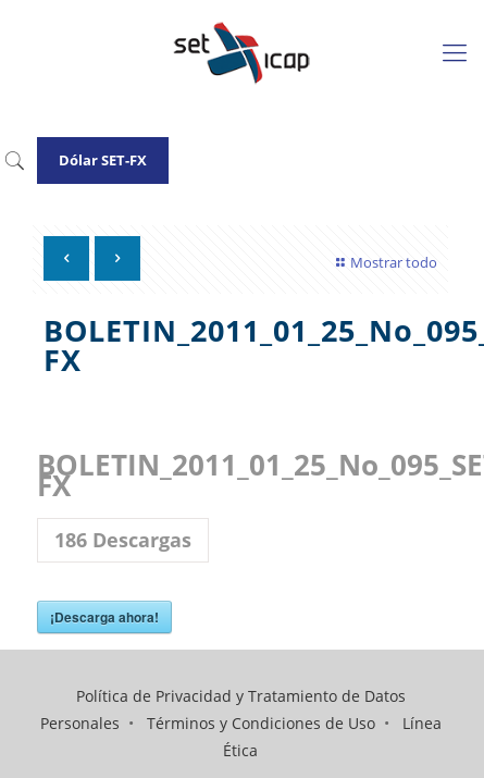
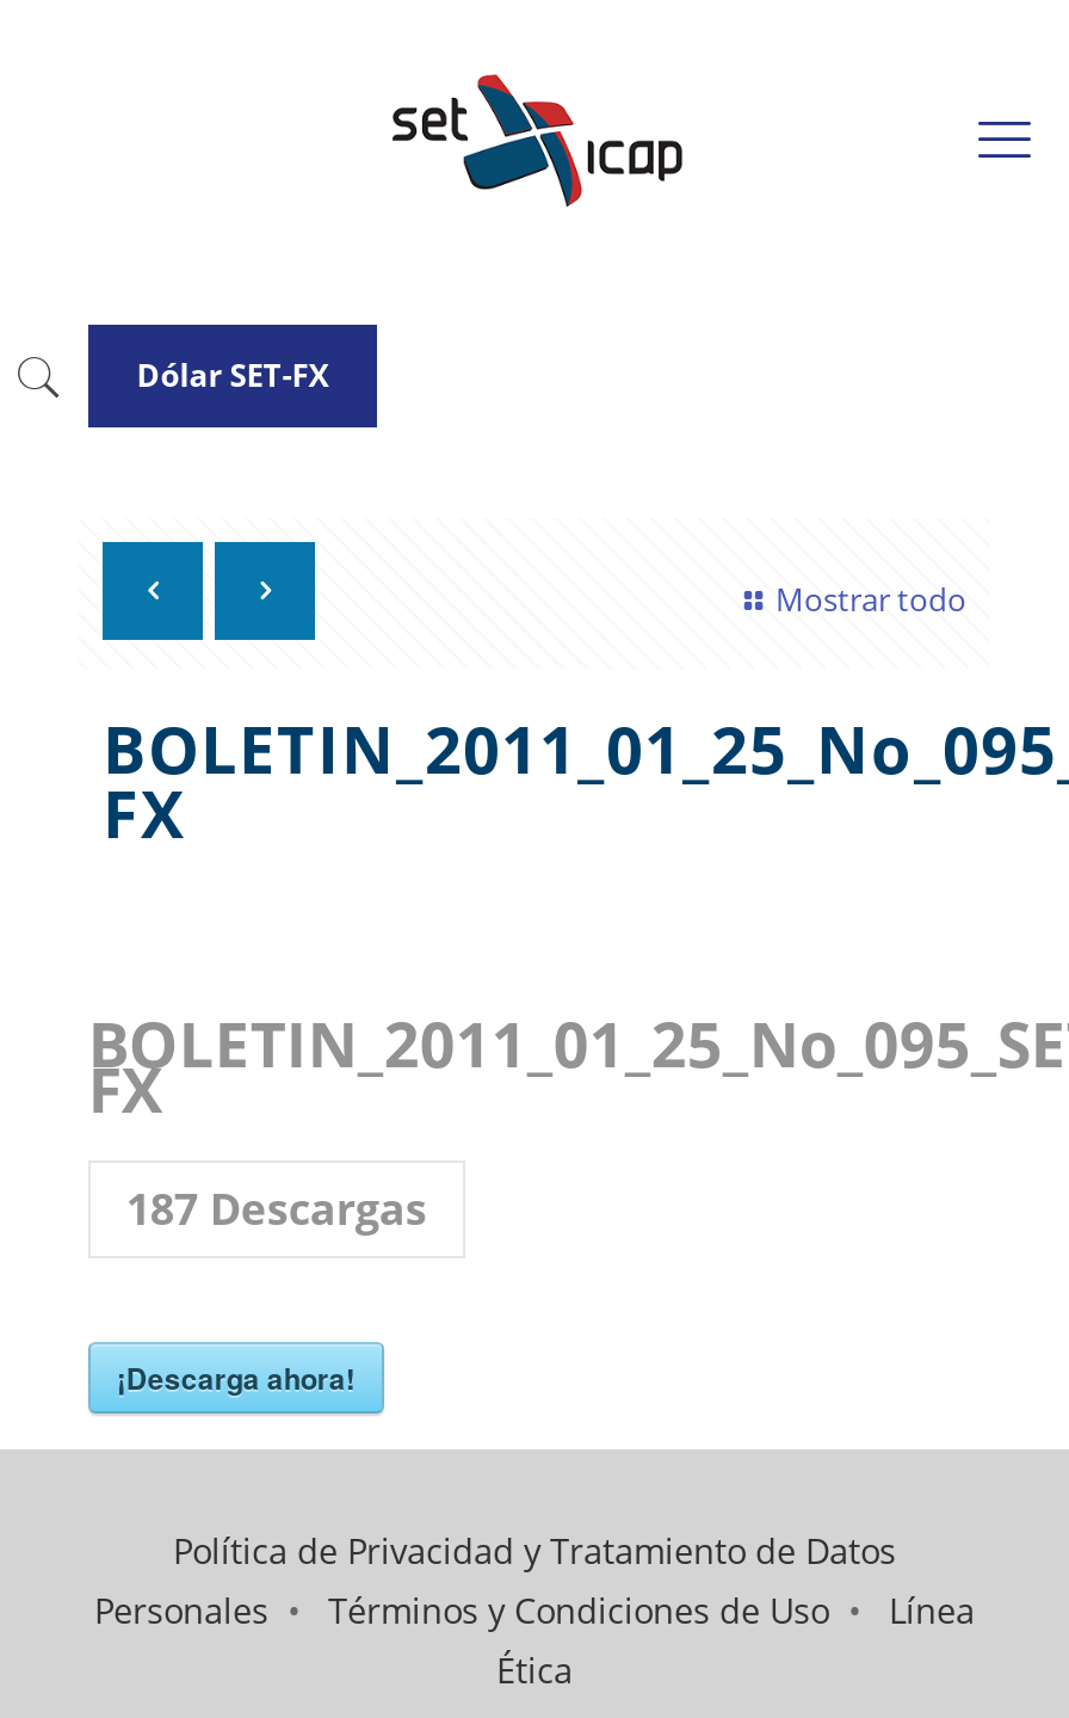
[54,527,191,553] 186 Descargas -> [126,1180,427,1237] 187 Descargas

